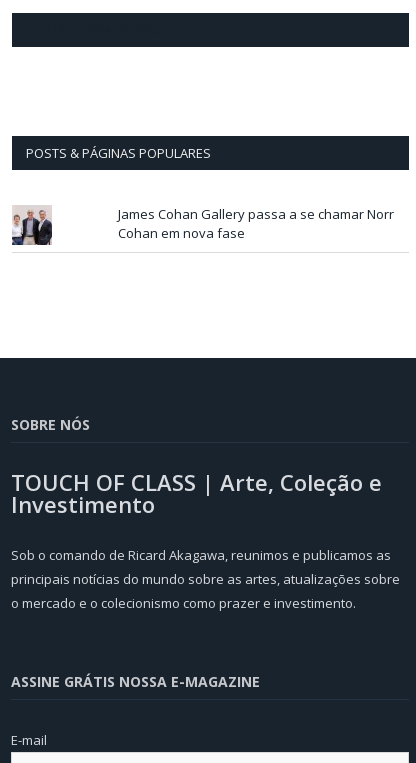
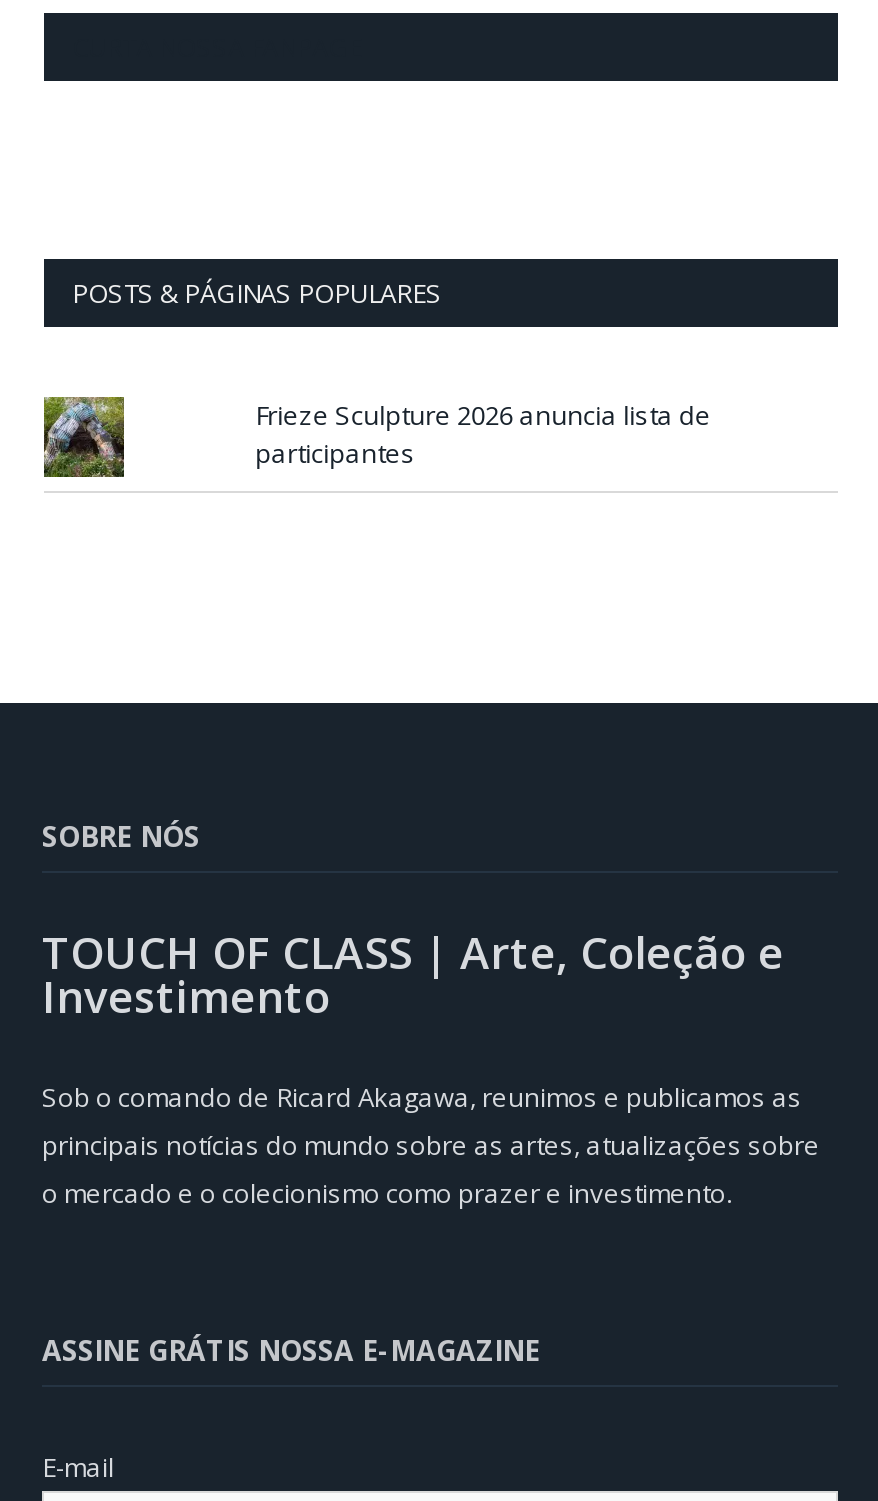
[12,205,52,245] [image] -> [42,395,126,477] [image]
[118,205,394,242] James Cohan Gallery passa a se chamar Norr | Cohan em nova fase -> [255,397,711,471] Frieze Sculpture 2026 anuncia lista de | participantes

